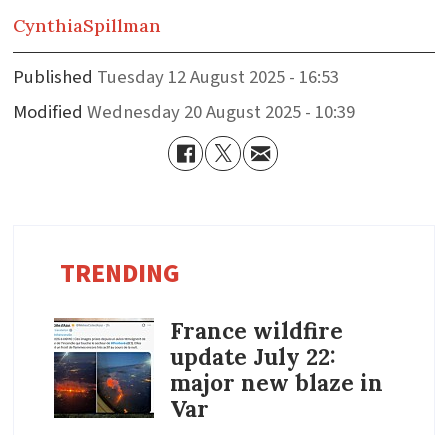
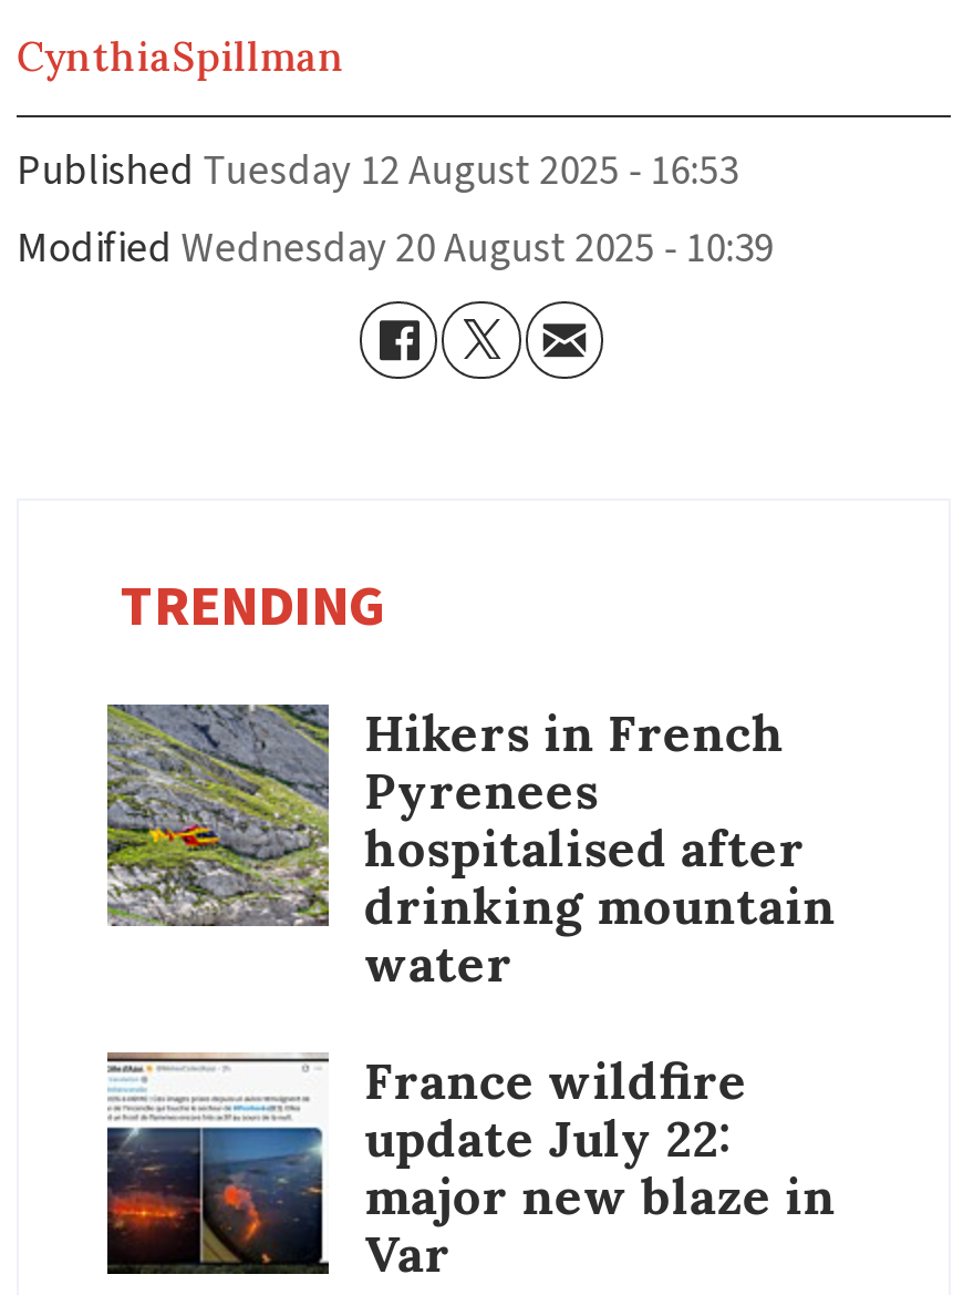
none -> [105,699,836,994] [image] | Hikers in French | Pyrenees | hospitalised after | drinking mountain | water

